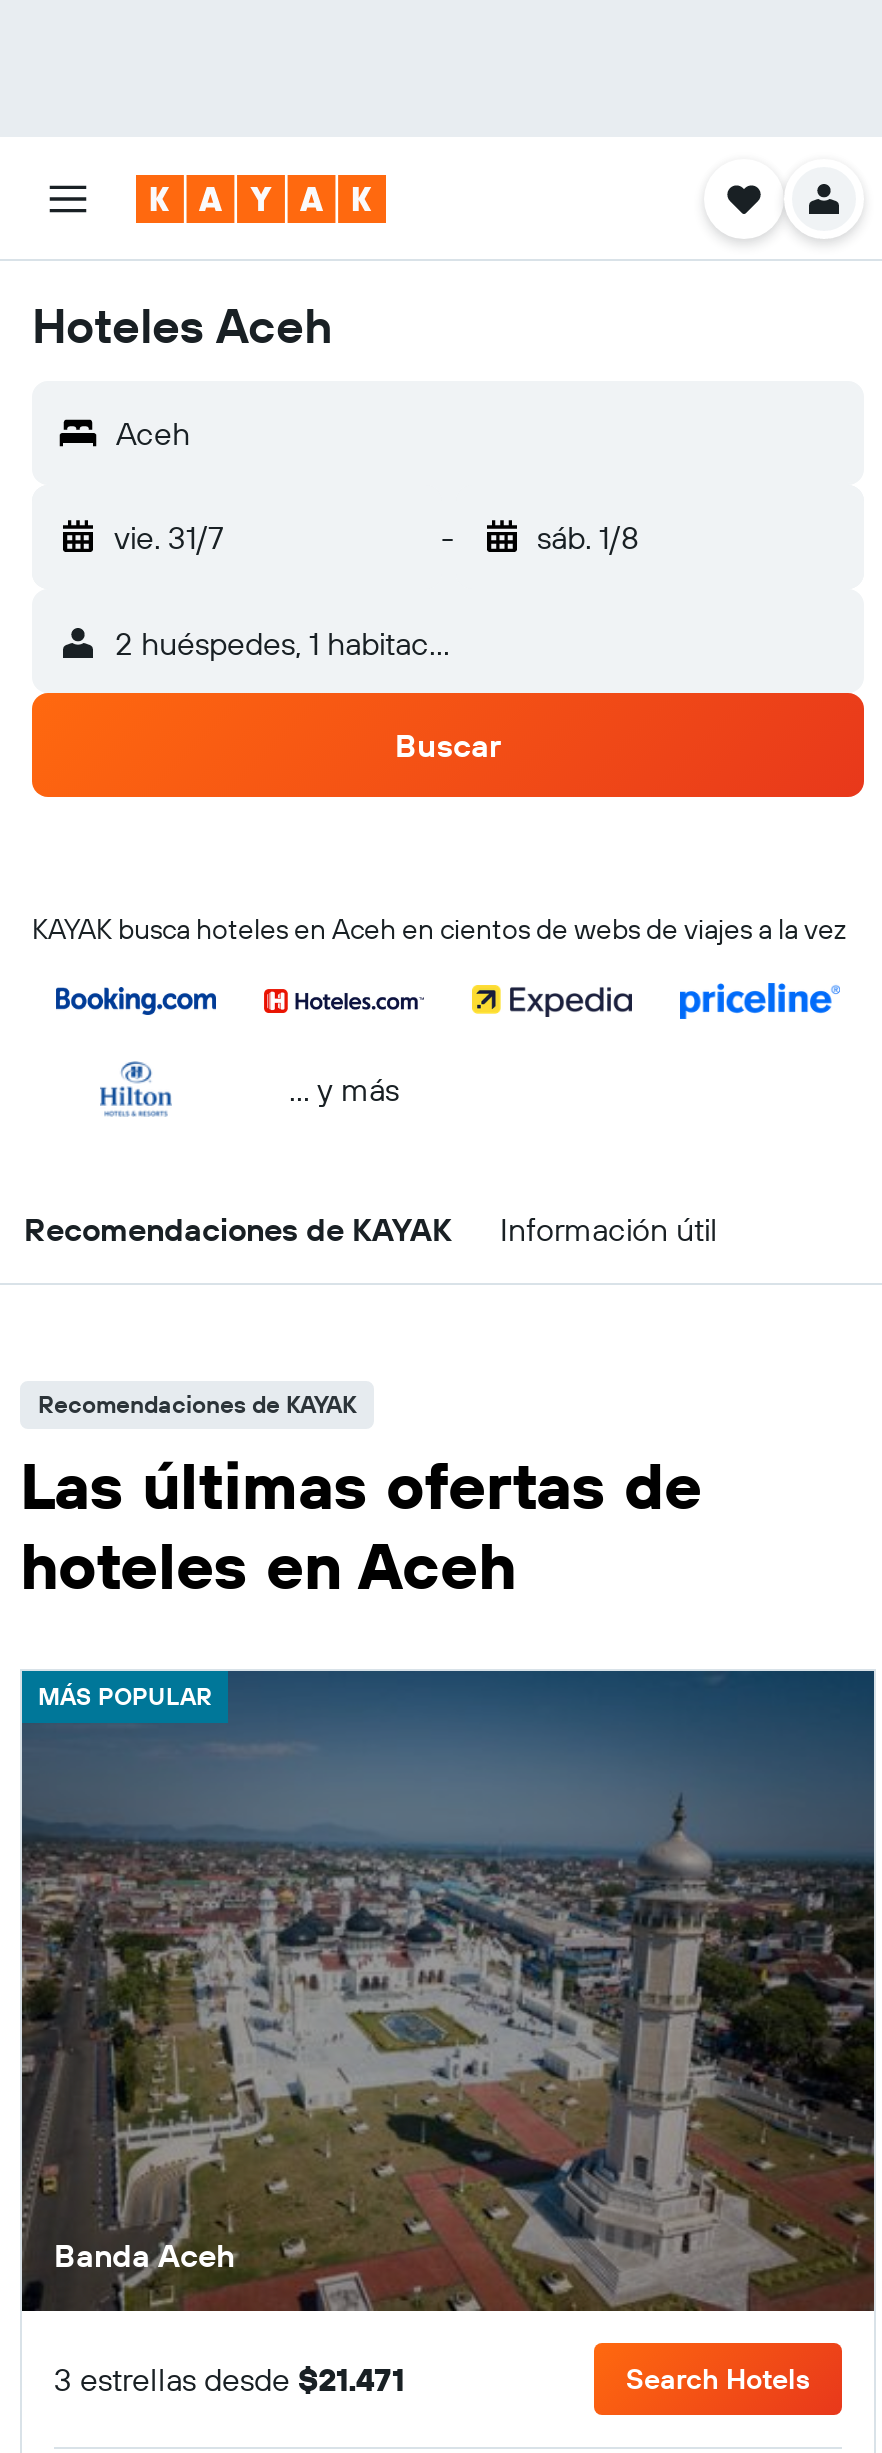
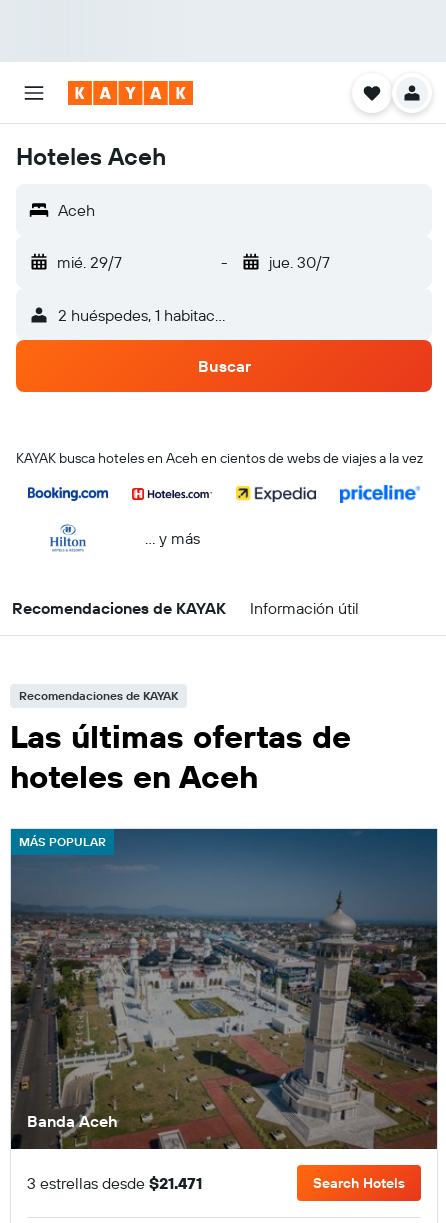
[114,517,224,557] vie. 31/7 -> [57,252,122,272] mié. 29/7
[537,517,639,557] sáb. 1/8 -> [268,252,329,272] jue. 30/7

